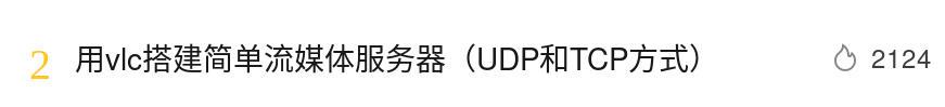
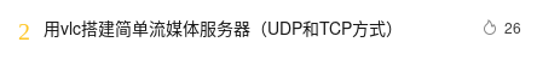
[871,37,932,74] 2124 -> [504,17,521,38] 26

